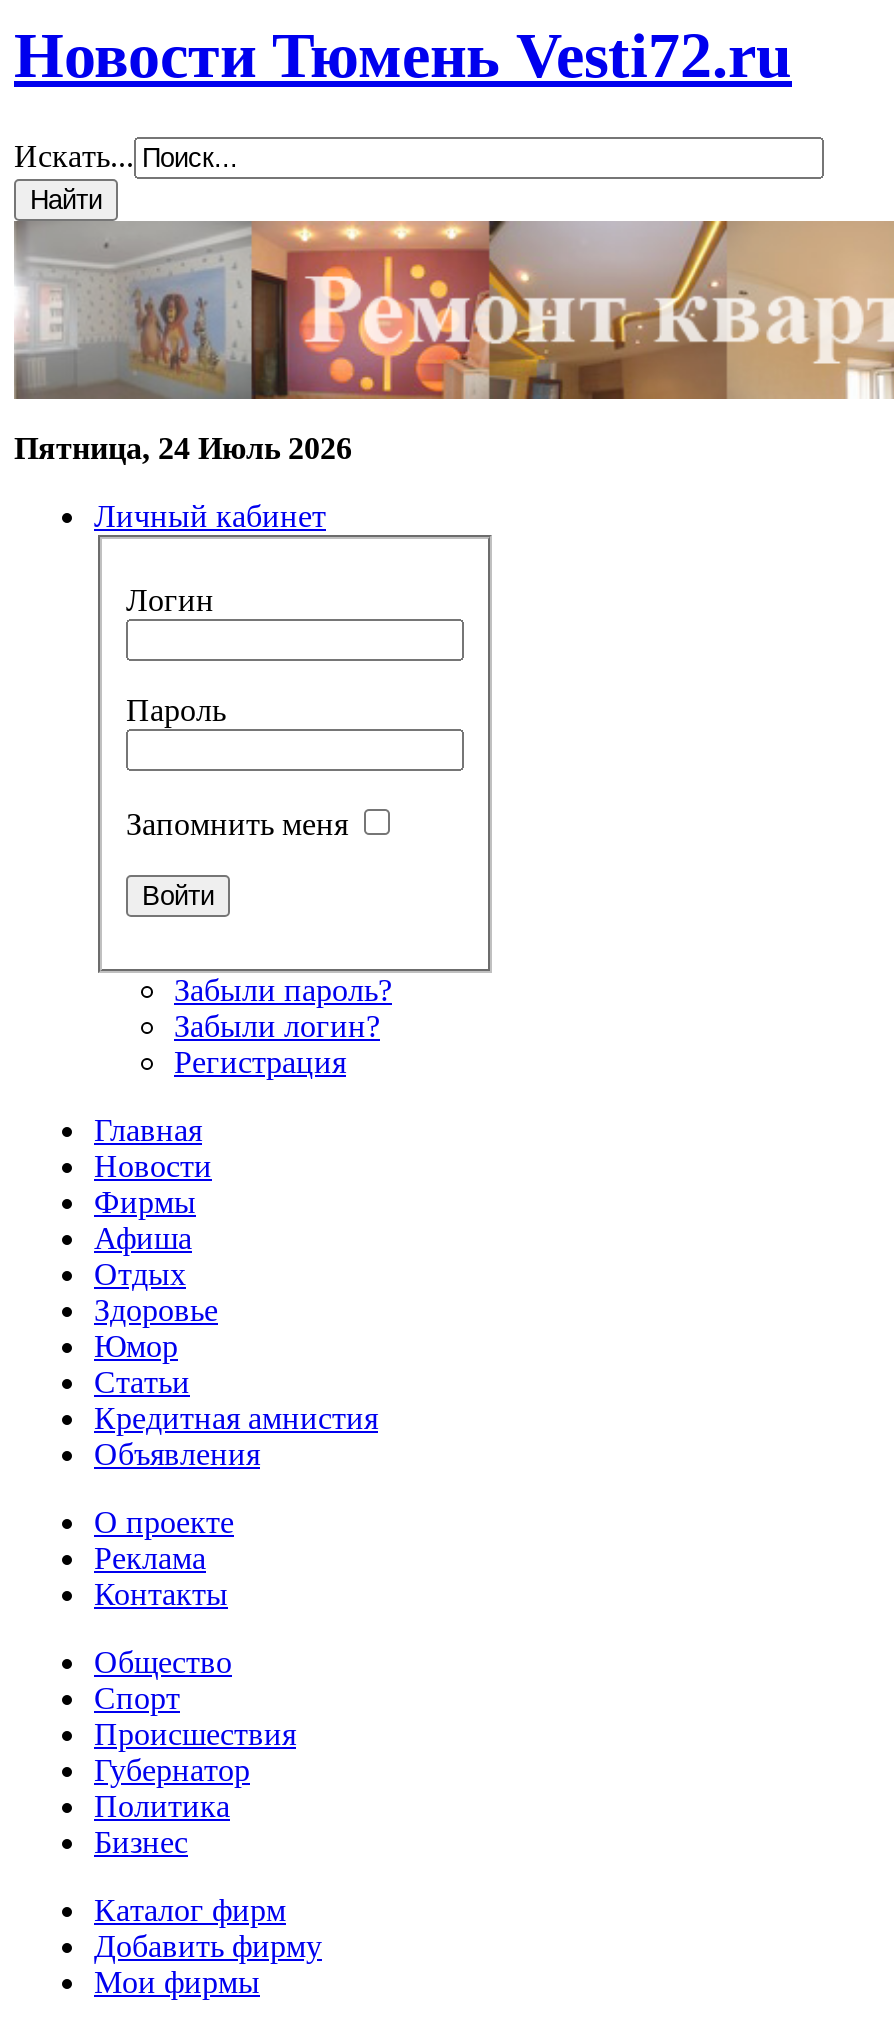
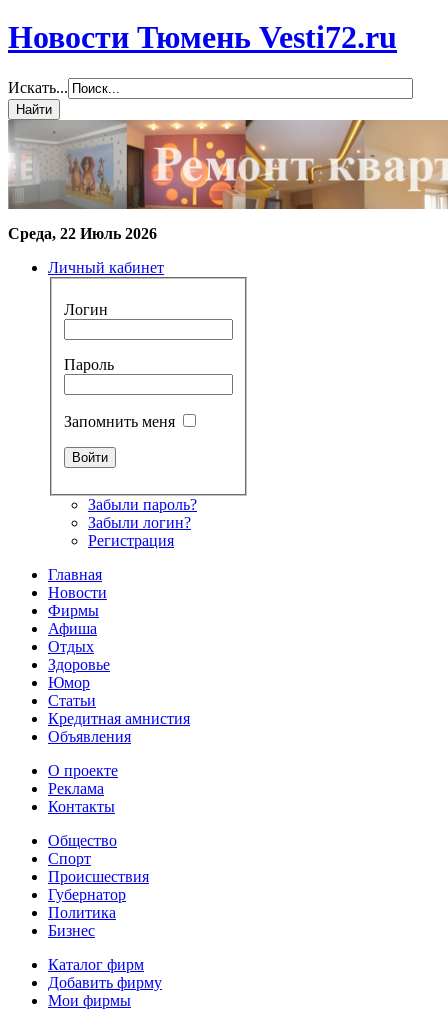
[14,431,352,465] Пятница, 24 Июль 2026 -> [8,225,157,242] Среда, 22 Июль 2026

